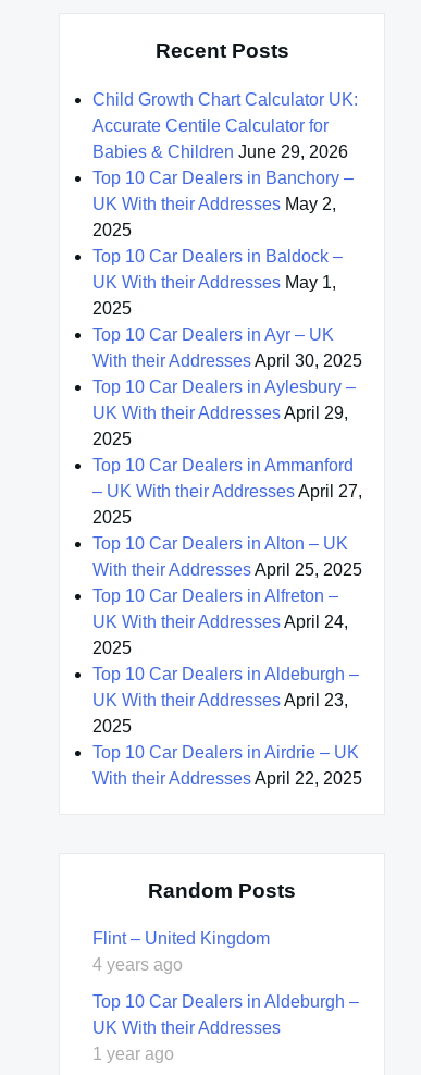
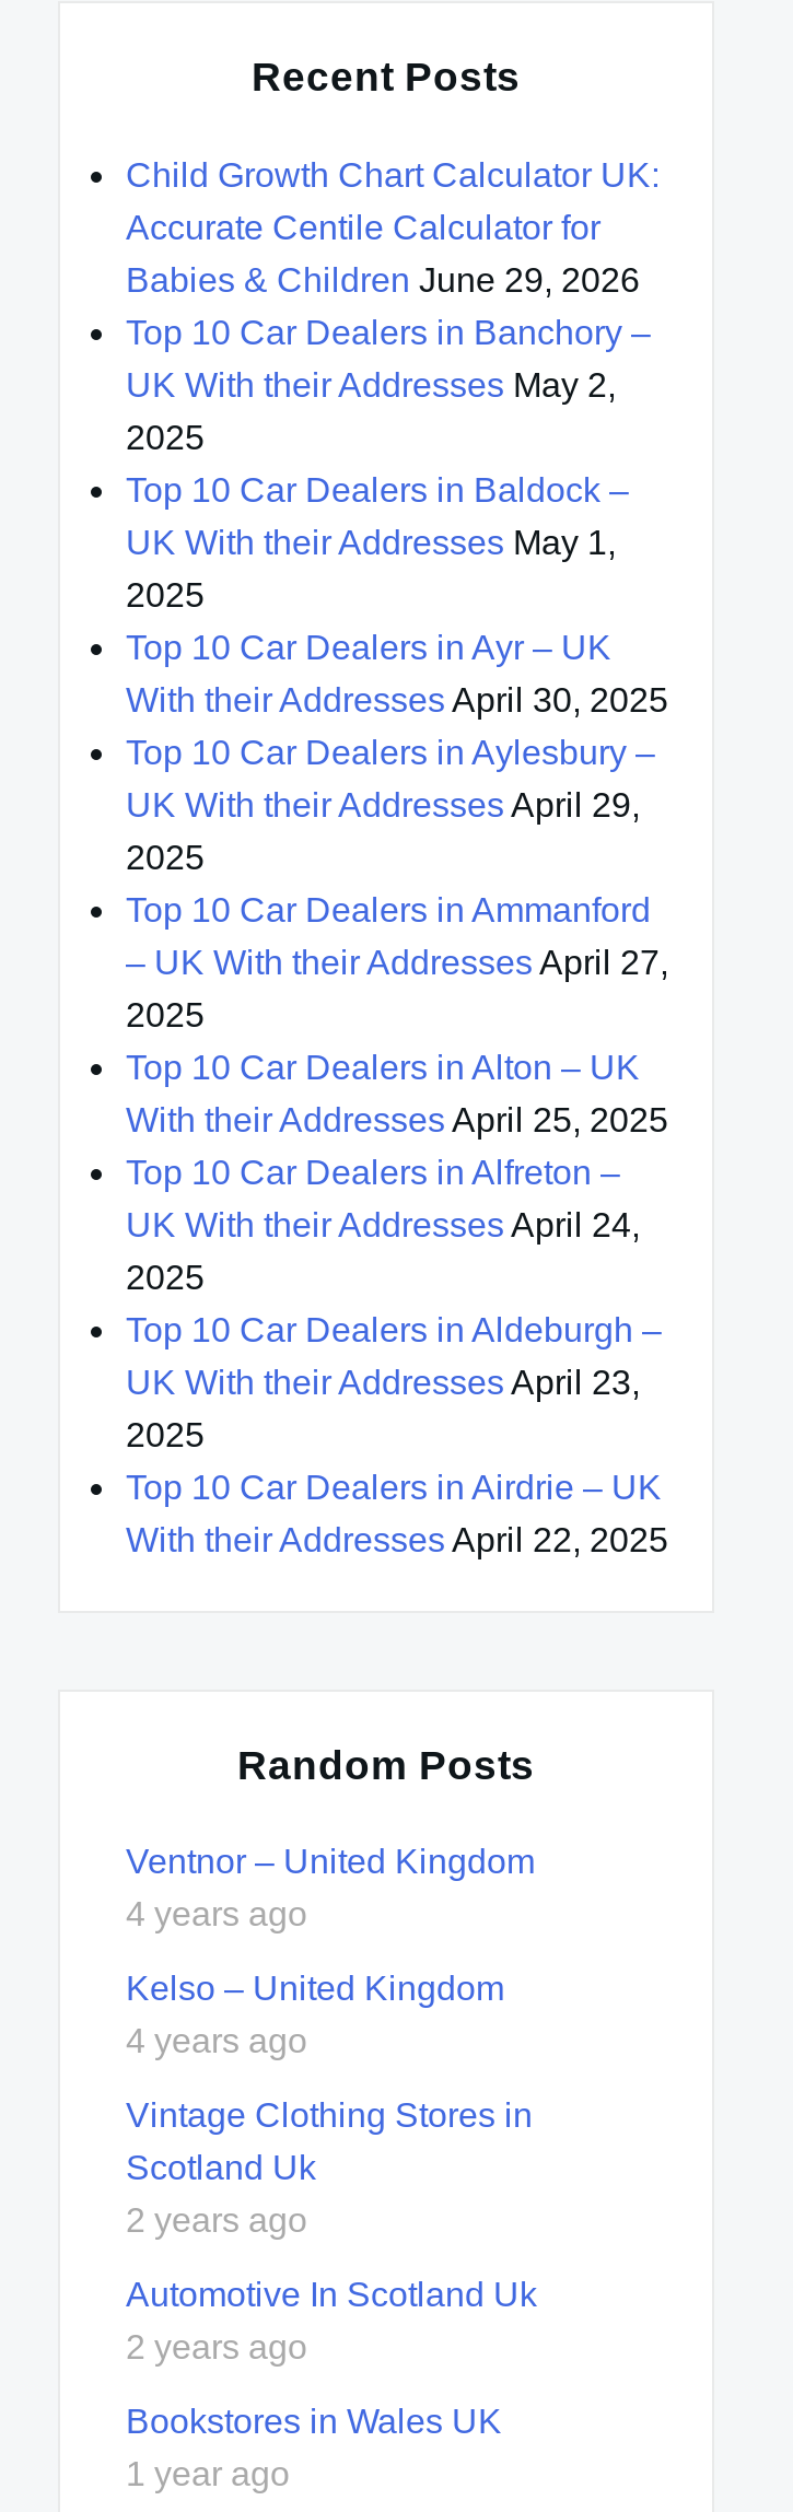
[92,930,270,948] Flint – United Kingdom -> [126,1844,535,1881] Ventnor – United Kingdom
[92,993,359,1037] Top 10 Car Dealers in Aldeburgh – | UK With their Addresses -> [126,1970,537,2441] Kelso – United Kingdom | 4 years ago | Vintage Clothing Stores in | Scotland Uk | 2 years ago | Automotive In Scotland Uk | 2 years ago | Bookstores in Wales UK

